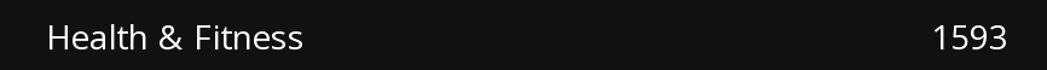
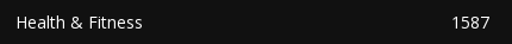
[931,13,1008,59] 1593 -> [451,10,489,33] 1587

